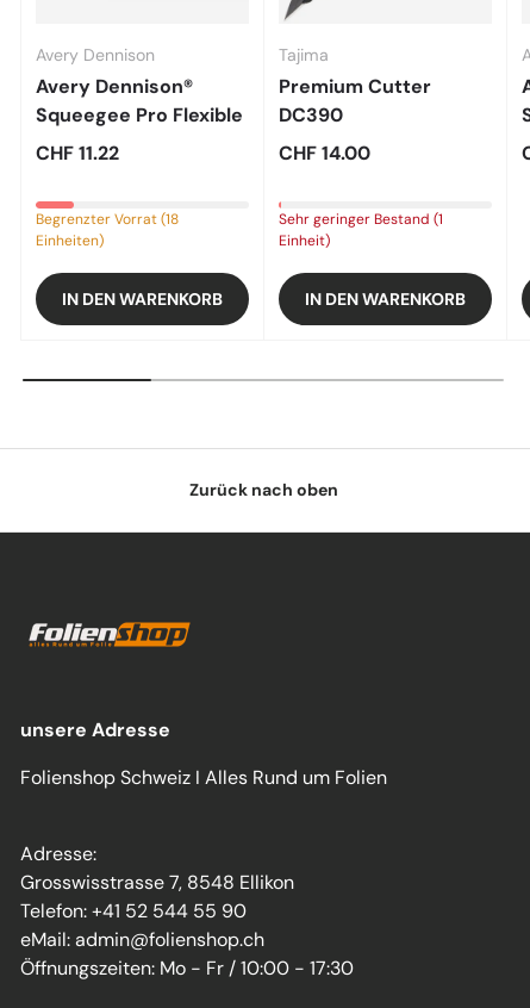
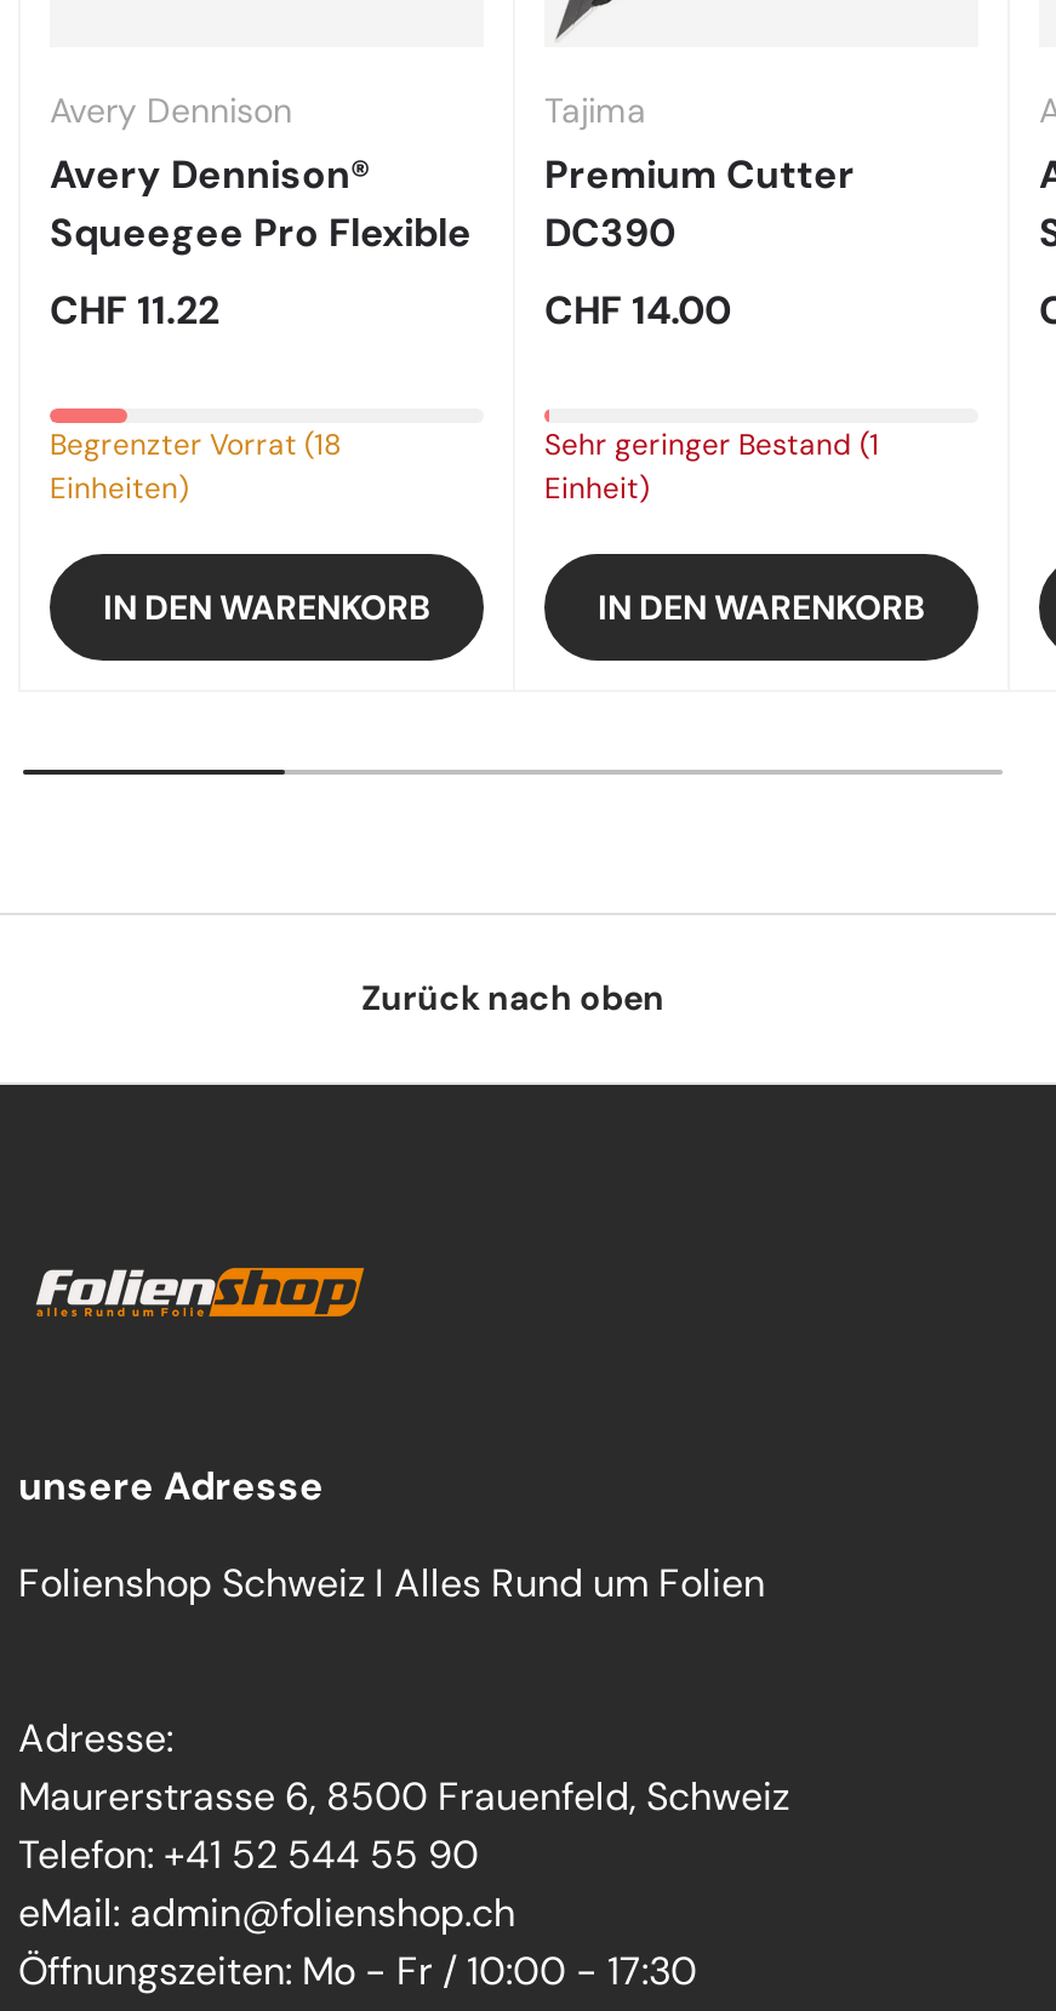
[20,870,294,895] Grosswisstrasse 7, 8548 Ellikon -> [18,1770,789,1821] Maurerstrasse 6, 8500 Frauenfeld, Schweiz

